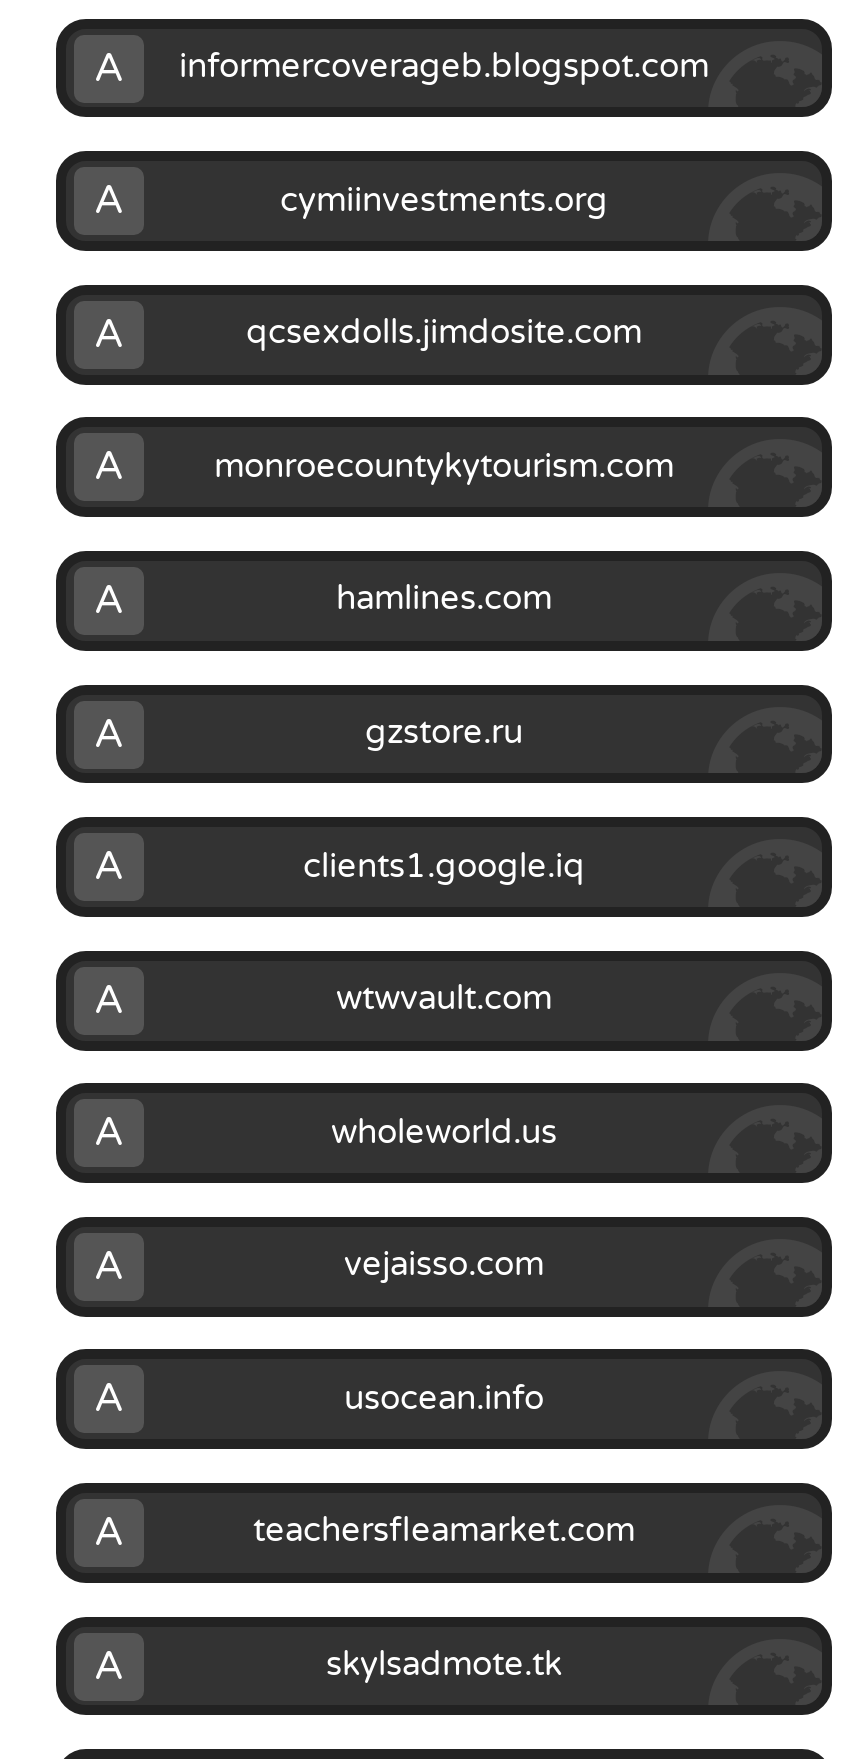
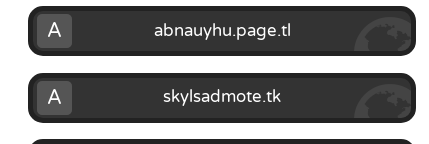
[94,47,709,1557] informercoverageb.blogspot.com | A | cymiinvestments.org | A | qcsexdolls.jimdosite.com | A | monroecountykytourism.com | A | hamlines.com | A | gzstore.ru | A | clients1.google.iq | A | wtwvault.com | A | wholeworld.us | A | vejaisso.com | A | usocean.info | A | teachersfleamarket.com -> [153,21,290,41] abnauyhu.page.tl

